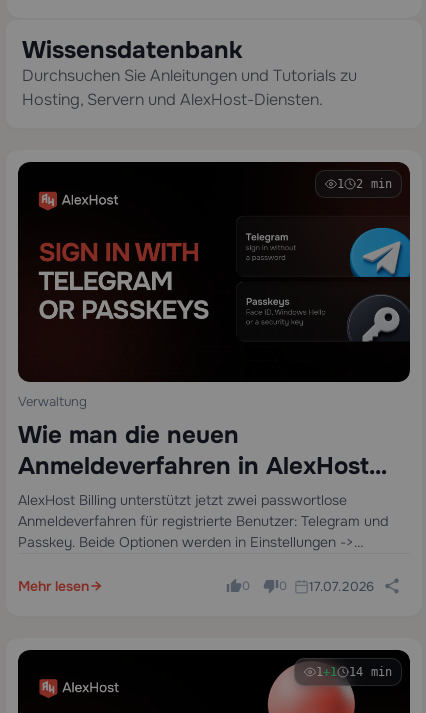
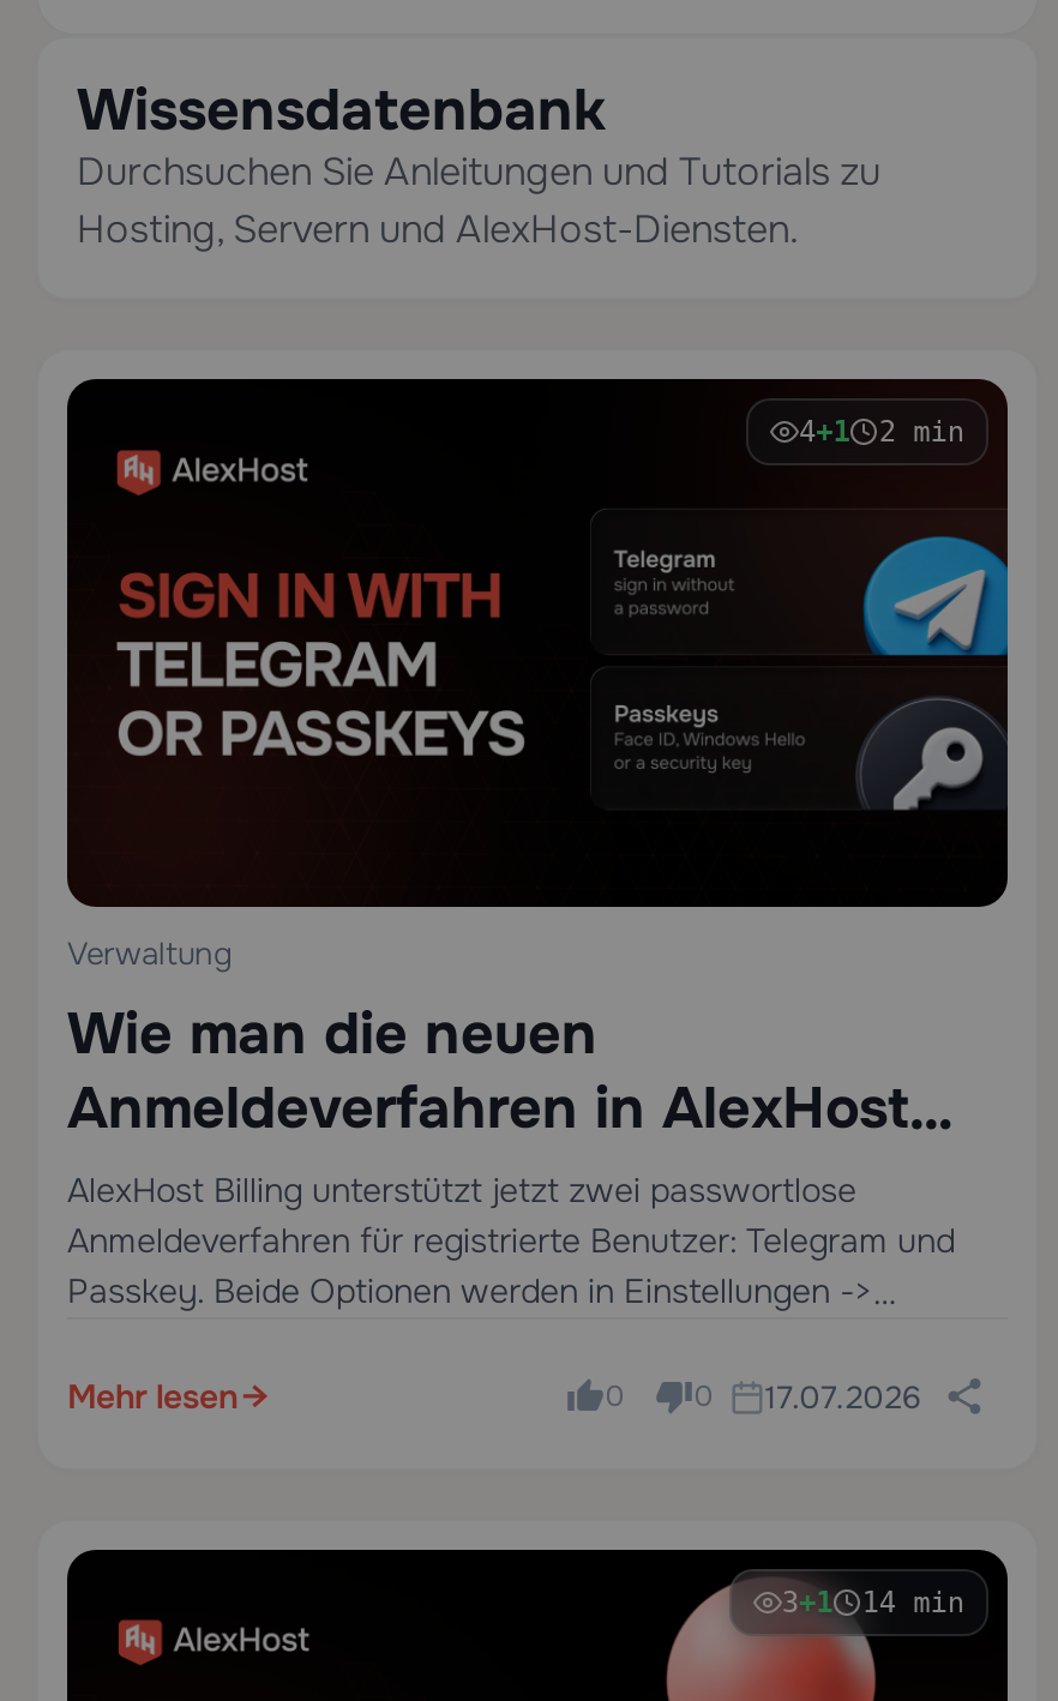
[337,177,392,191] 1 2 min -> [799,415,964,449] 4+1 2 min
[316,665,392,679] 1+1 14 min -> [782,1587,964,1621] 3+1 14 min

